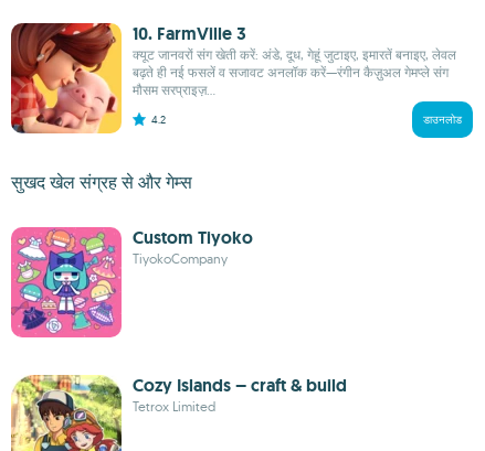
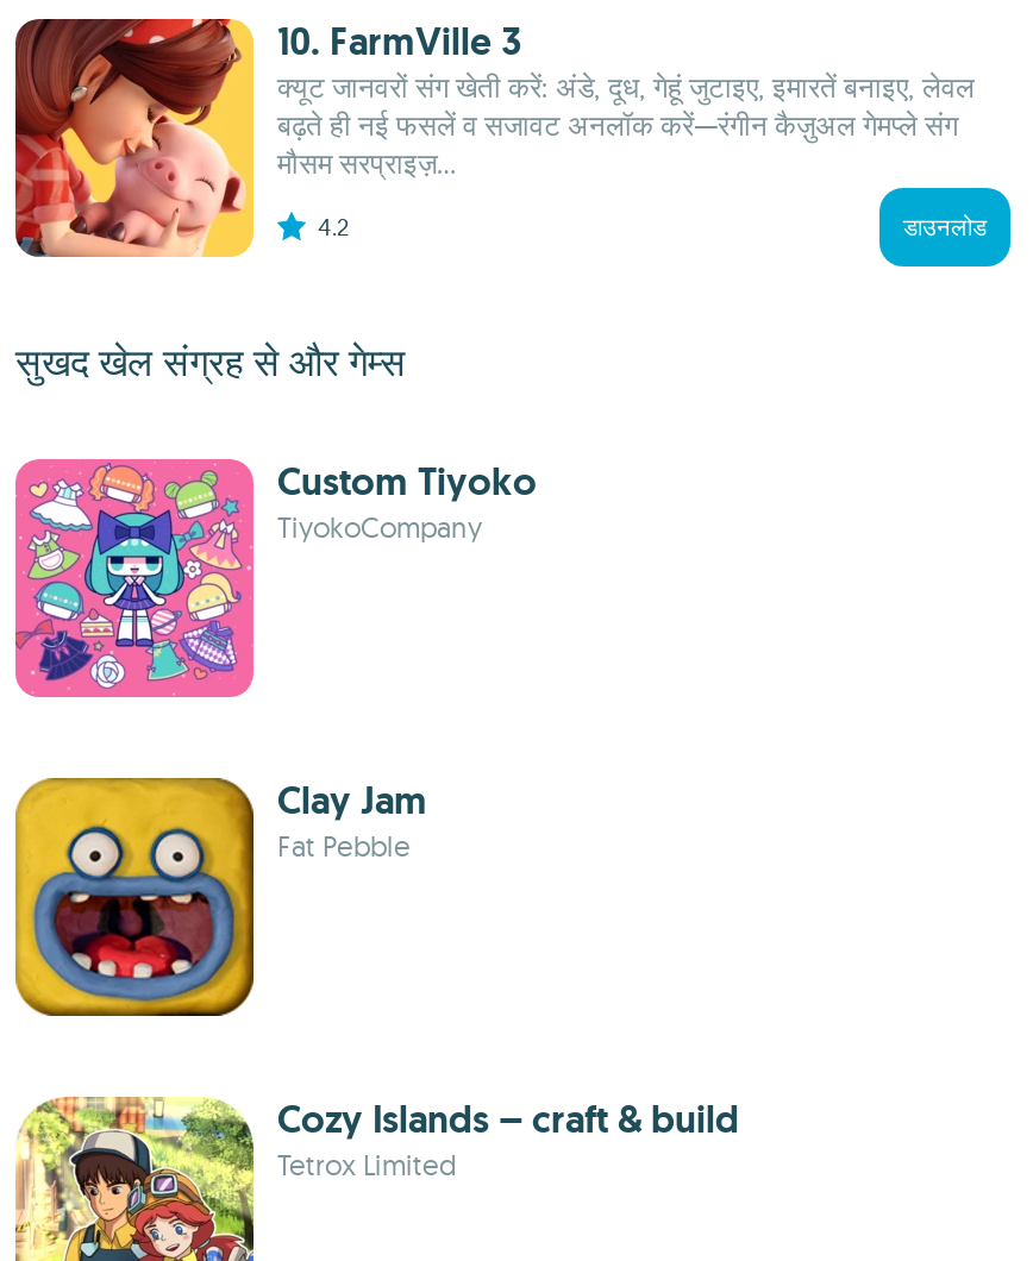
none -> [15,776,427,1018] [image] | Clay Jam | Fat Pebble

